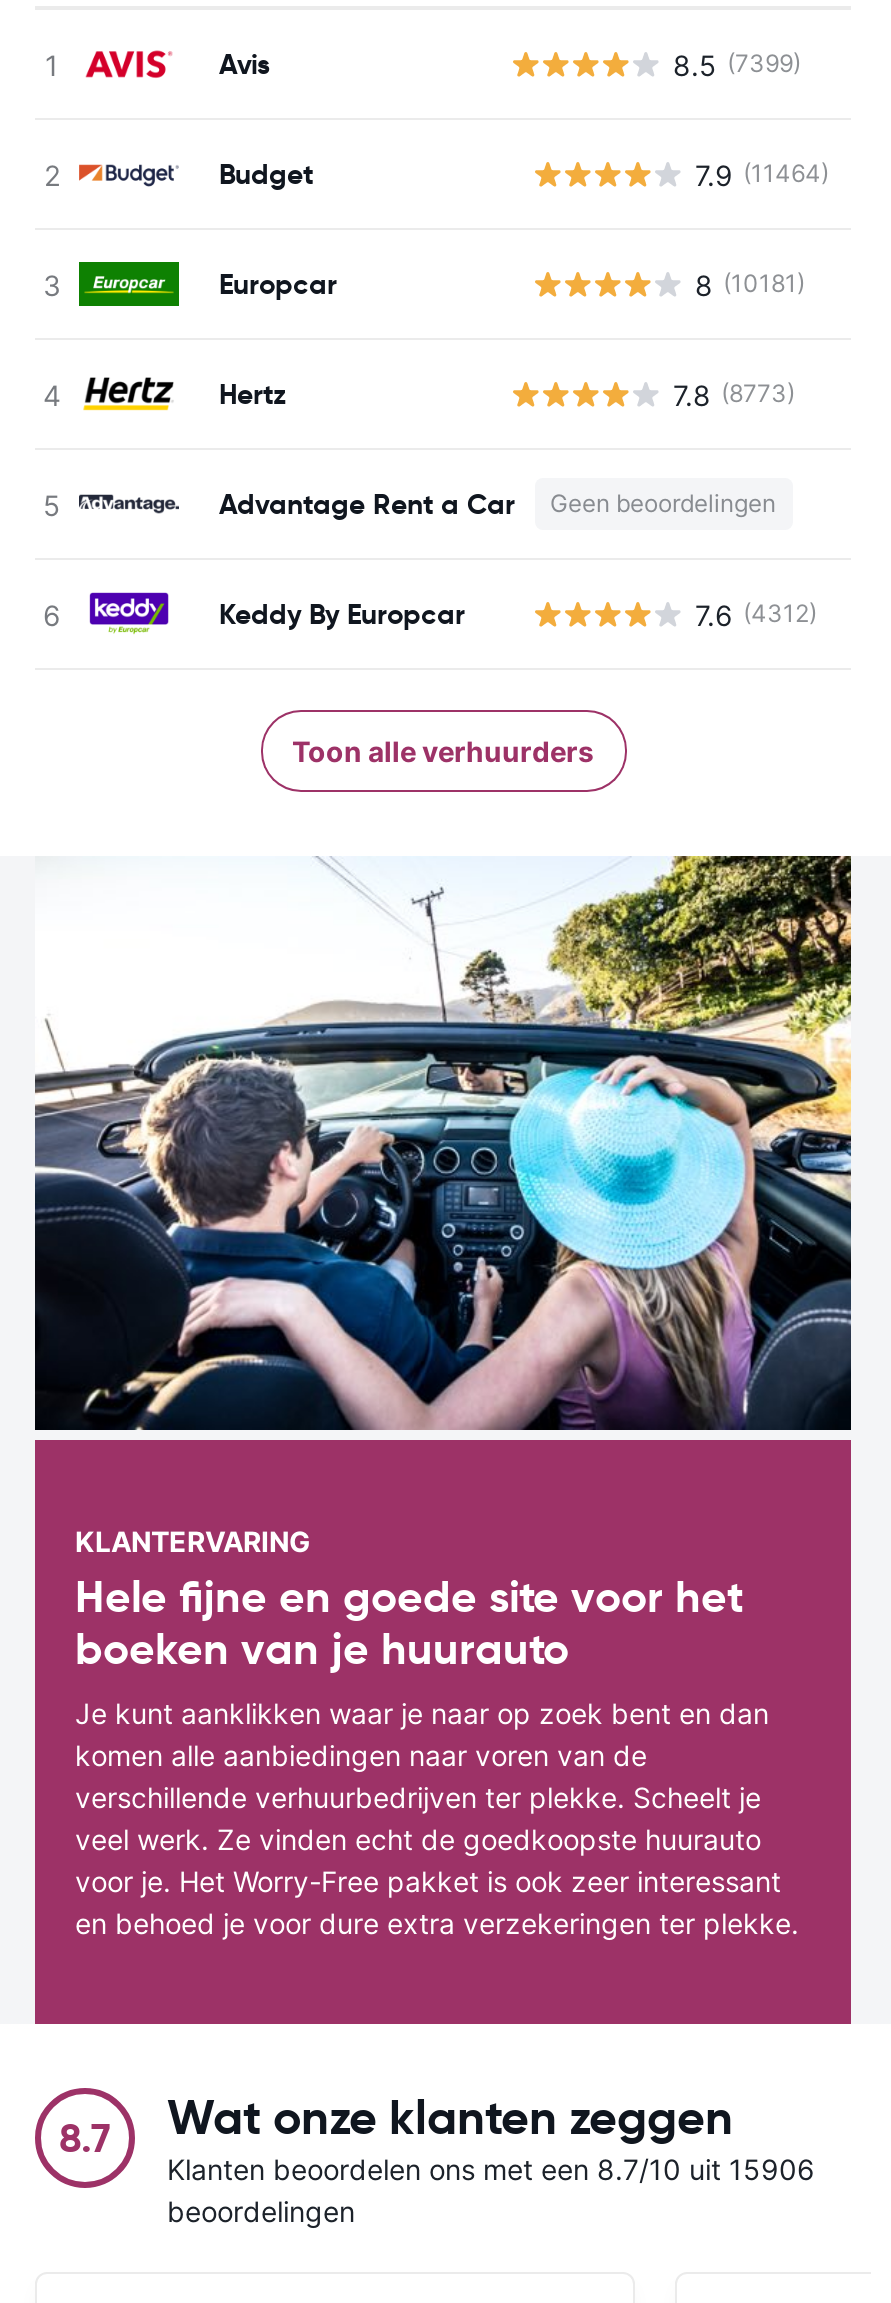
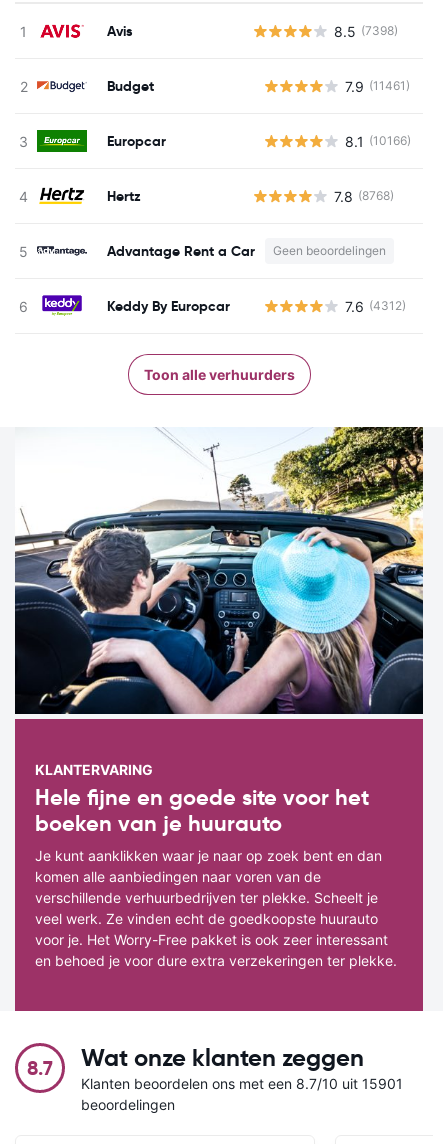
[673,47,801,81] 8.5 (7399) -> [334,22,398,39] 8.5 (7398)
[695,157,829,191] 7.9 (11464) -> [345,77,410,94] 7.9 (11461)
[695,267,805,301] 8 (10181) -> [345,132,411,149] 8.1 (10166)
[673,377,795,411] 7.8 (8773) -> [334,187,394,204] 7.8 (8768)
[167,2152,815,2186] Klanten beoordelen ons met een 8.7/10 uit 15906 -> [81,1075,403,1092] Klanten beoordelen ons met een 8.7/10 uit 15901

